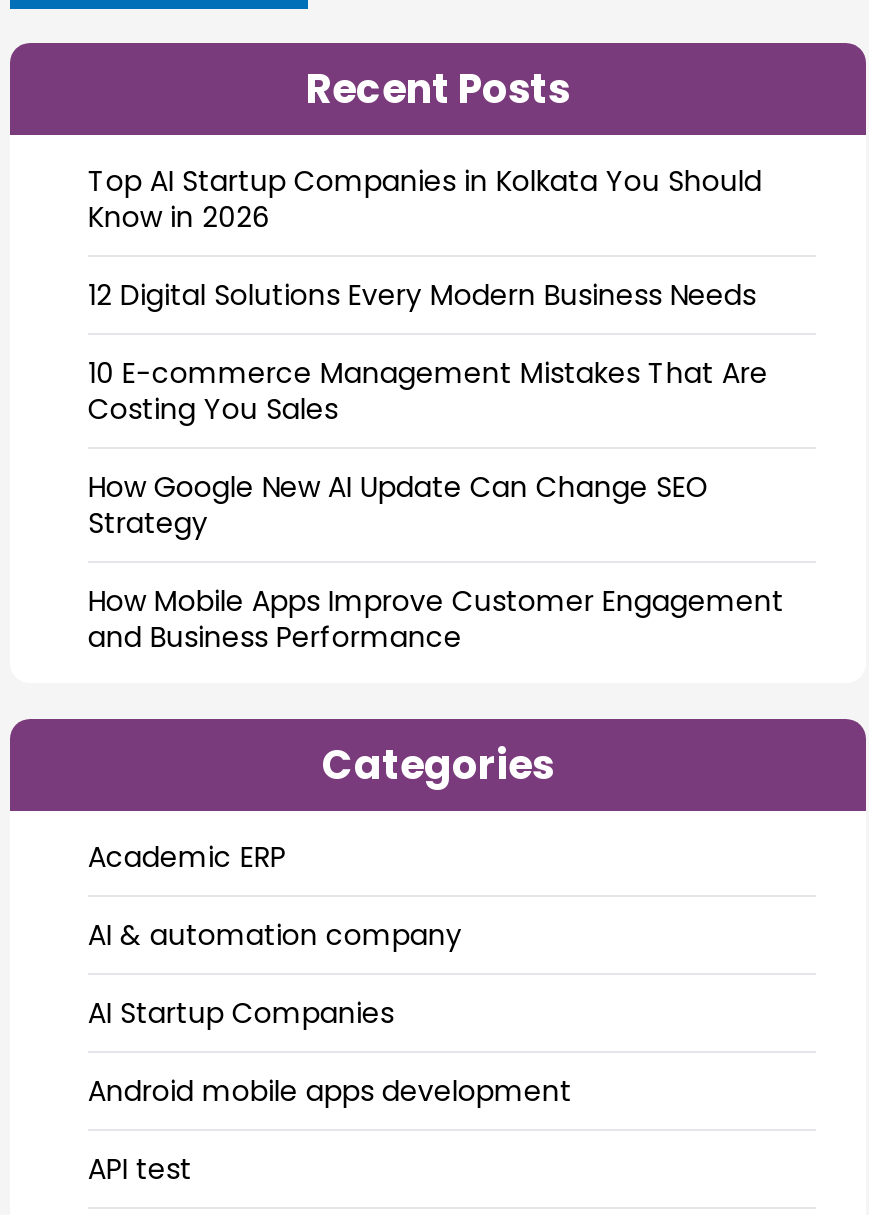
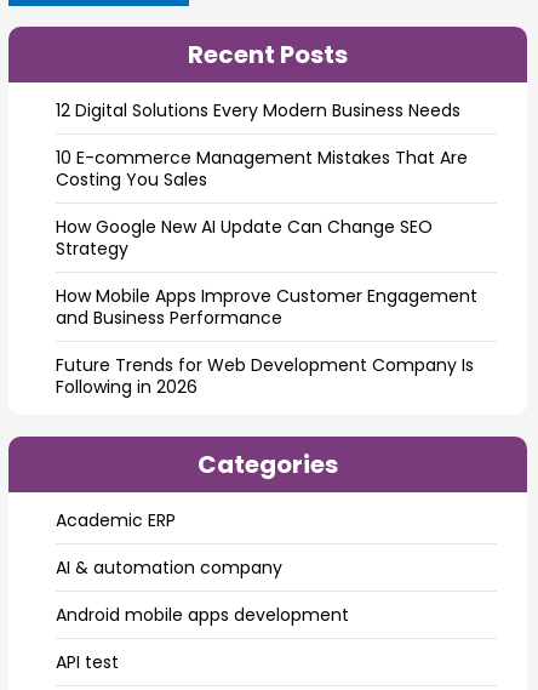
[88,160,762,236] Top AI Startup Companies in Kolkata You Should | Know in 2026 -> none
moved [88,274,784,656] -> [56,98,477,329]: 12 Digital Solutions Every Modern Business Needs | 10 E-commerce Management Mistakes That Are | Costing You Sales | How Google New AI Update Can Change SEO | Strategy | How Mobile Apps Improve Customer Engagement | and Business Performance
none -> [56,353,474,399] Future Trends for Web Development Company Is | Following in 2026
[88,992,394,1032] AI Startup Companies -> none

